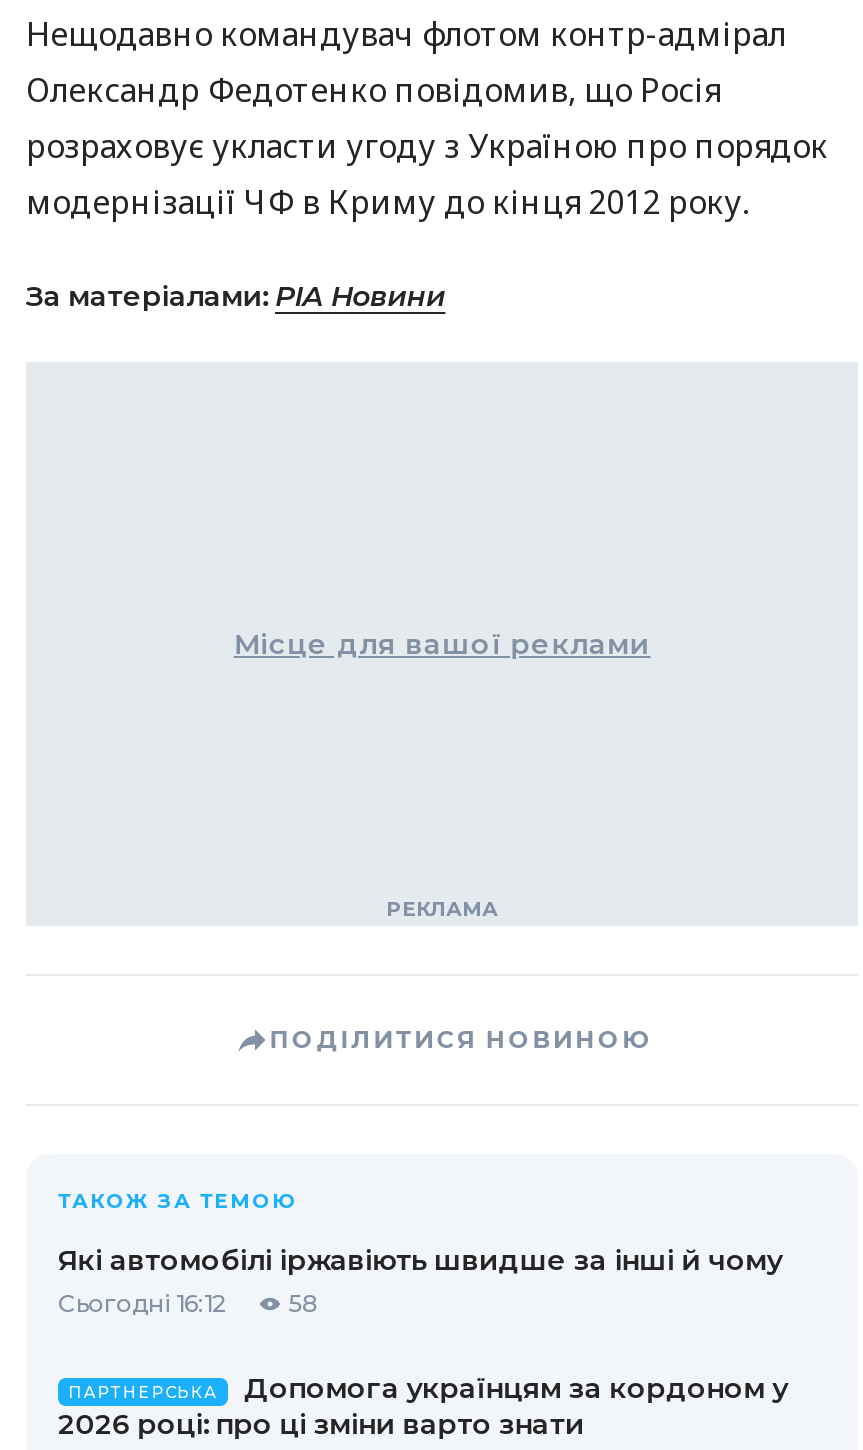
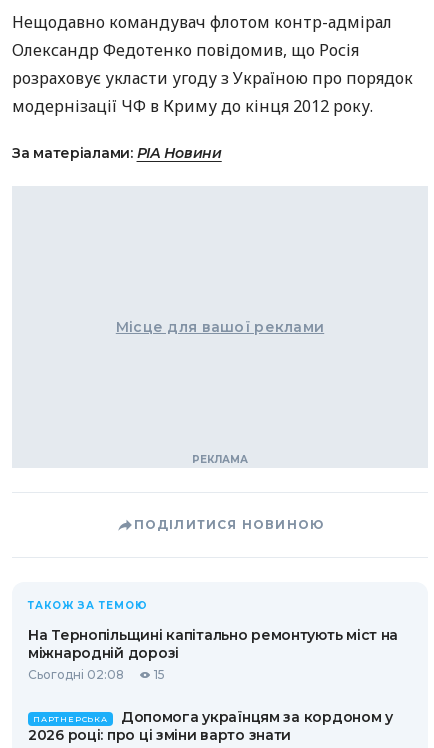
[58,1242,782,1318] Які автомобілі іржавіють швидше за інші й чому | Сьогодні 16:12 | 58 -> [28,626,398,682] На Тернопільщині капітально ремонтують міст на | міжнародній дорозі | Сьогодні 02:08 | 15

